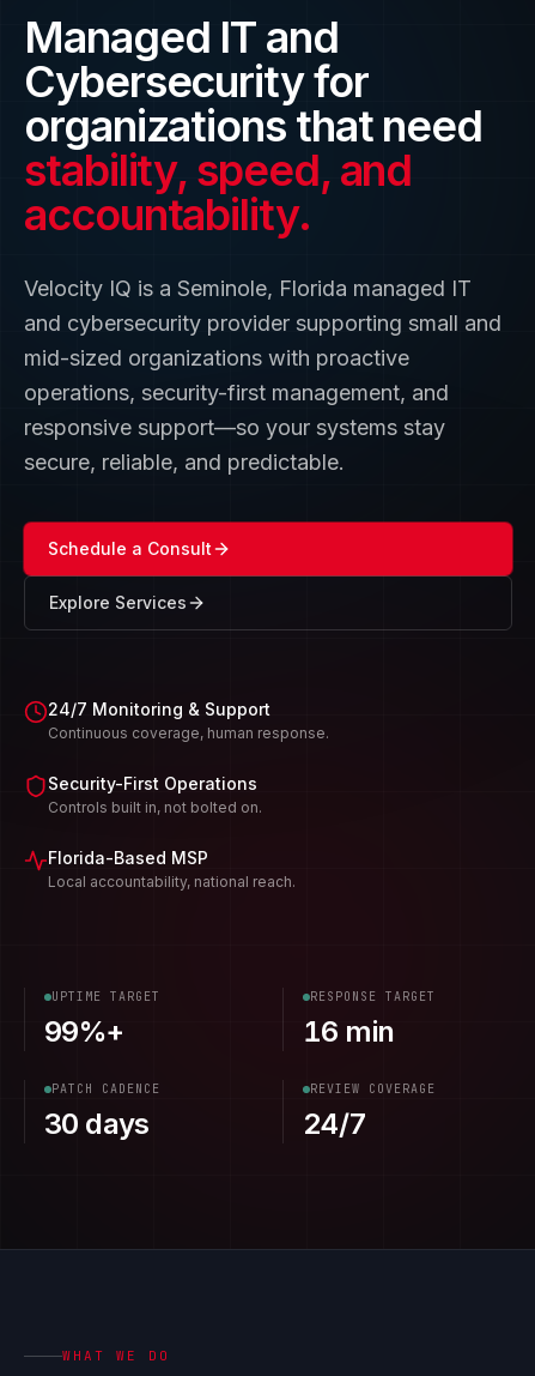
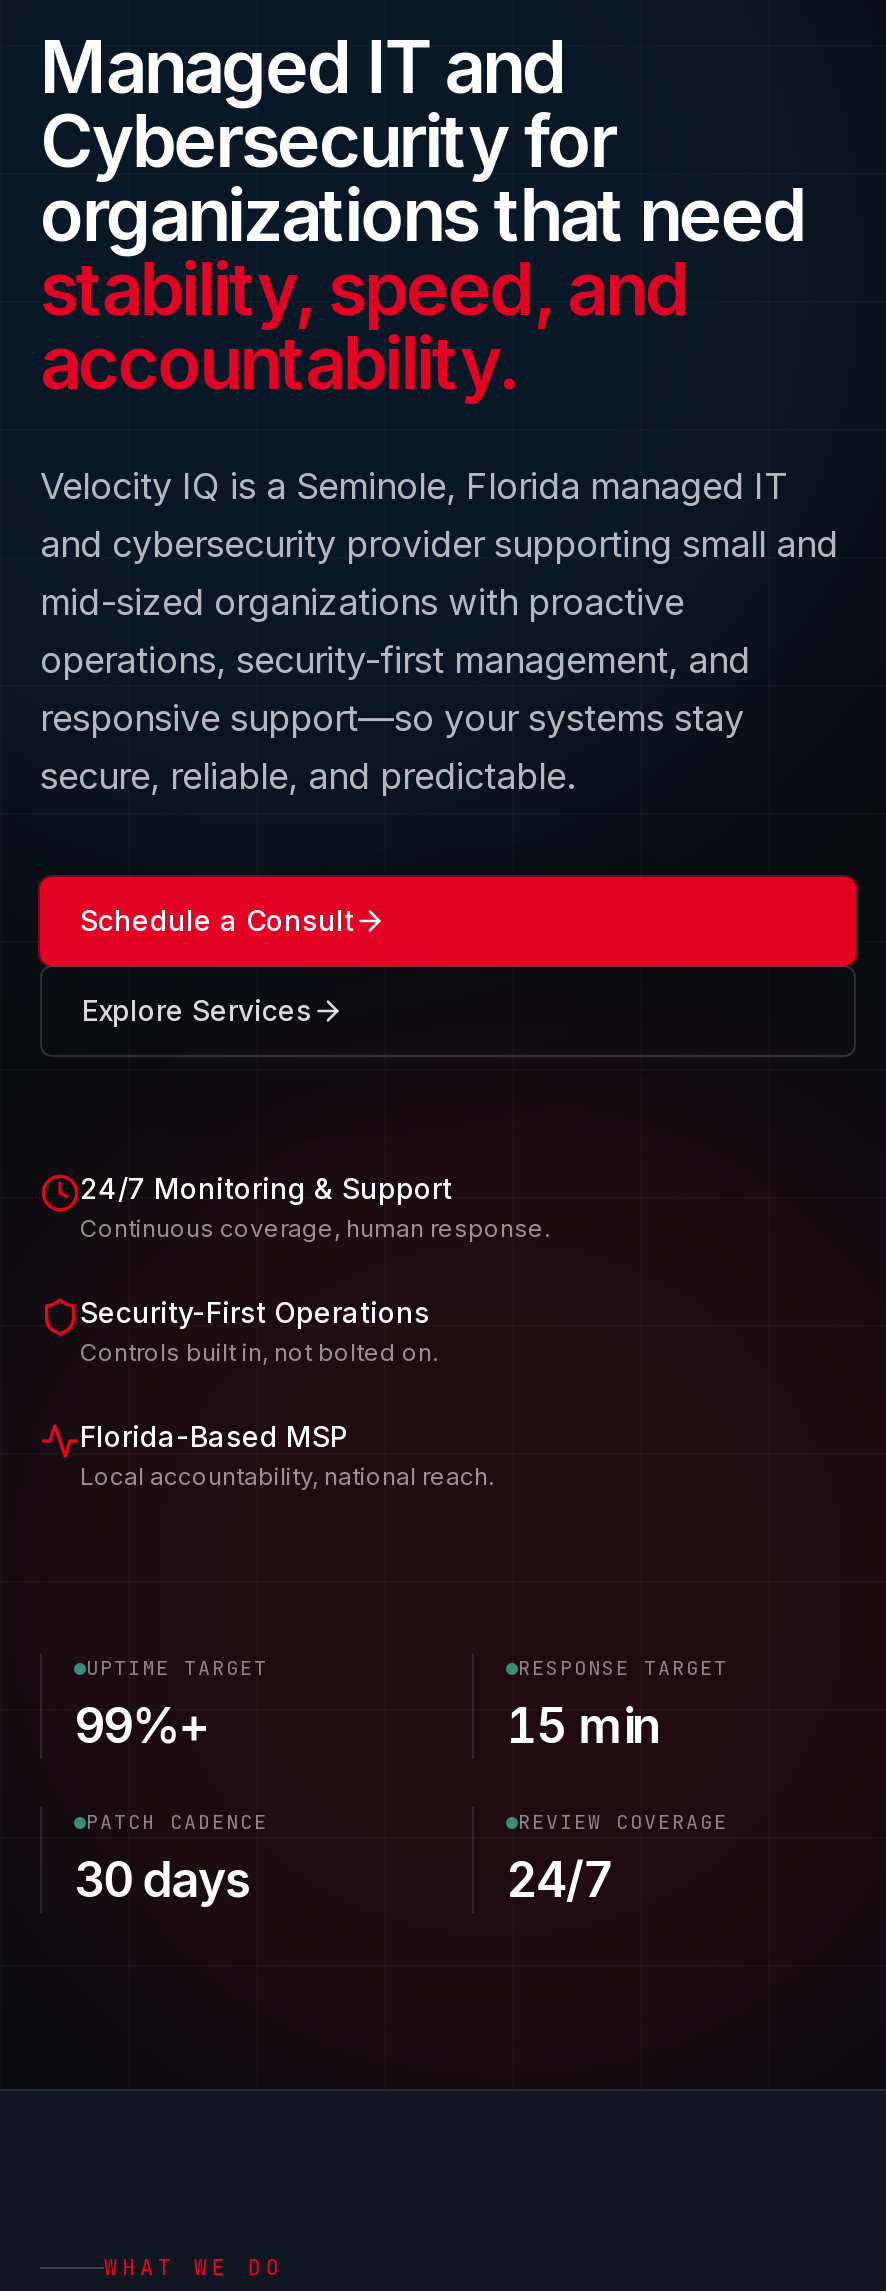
[303,1014,394,1049] 16 min -> [506,1697,661,1755] 15 min

